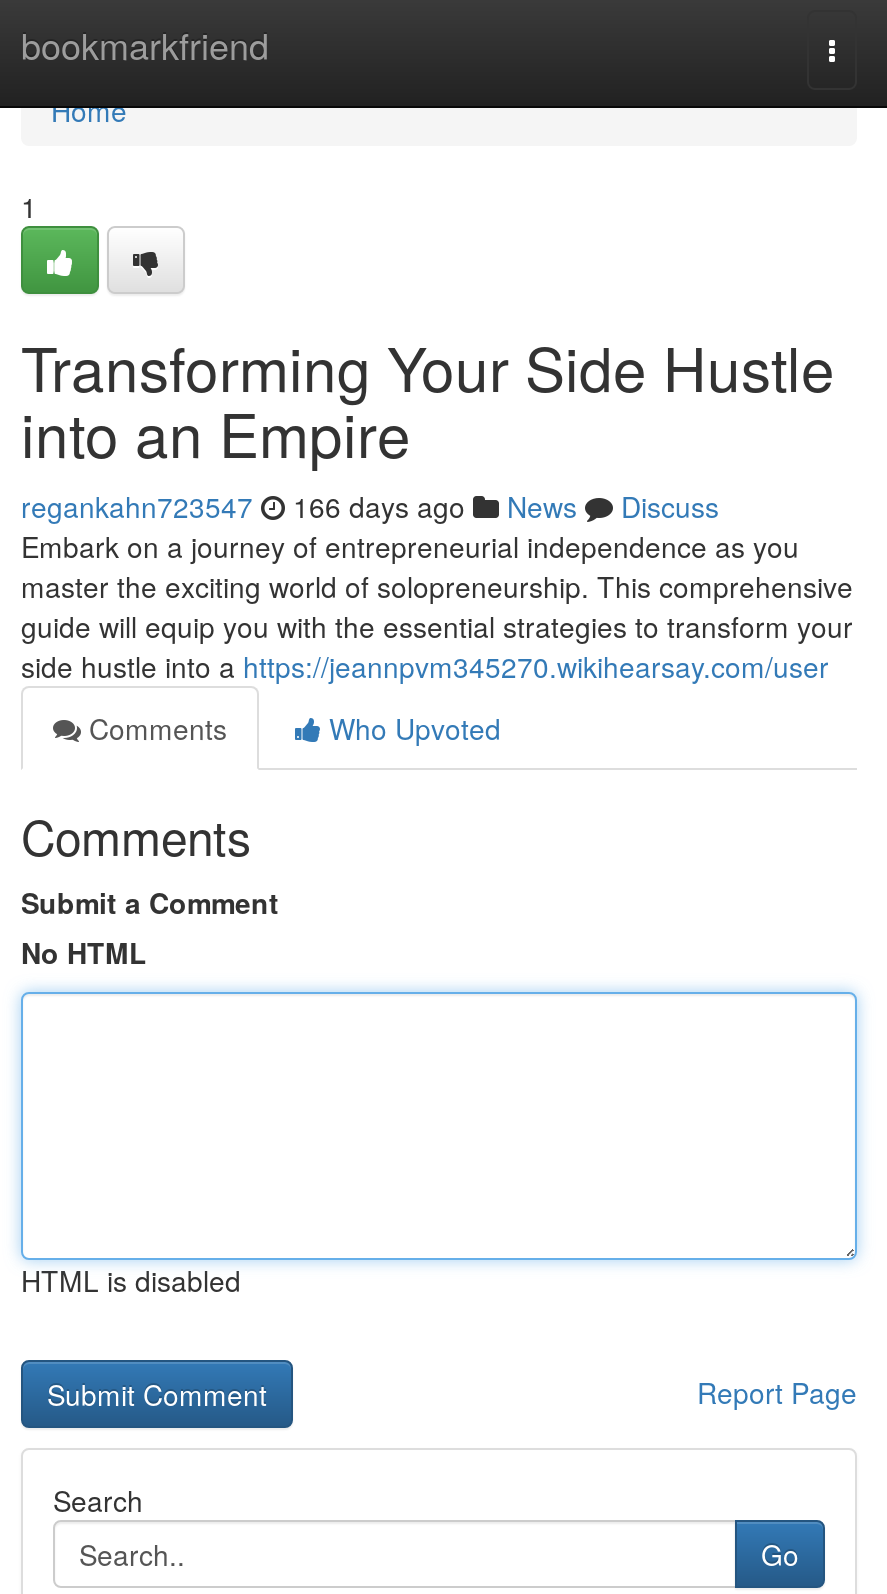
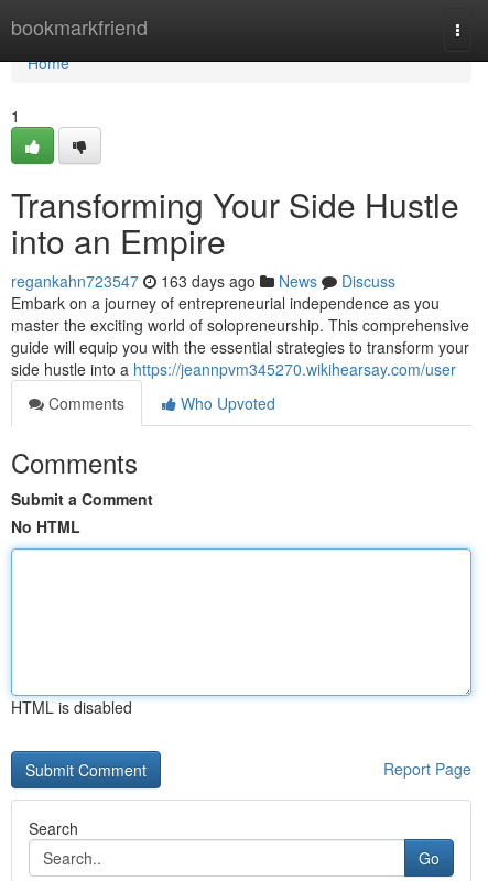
[21,486,719,526] regankahn723547 166 days ago News Discuss -> [11,270,395,292] regankahn723547 163 days ago News Discuss

